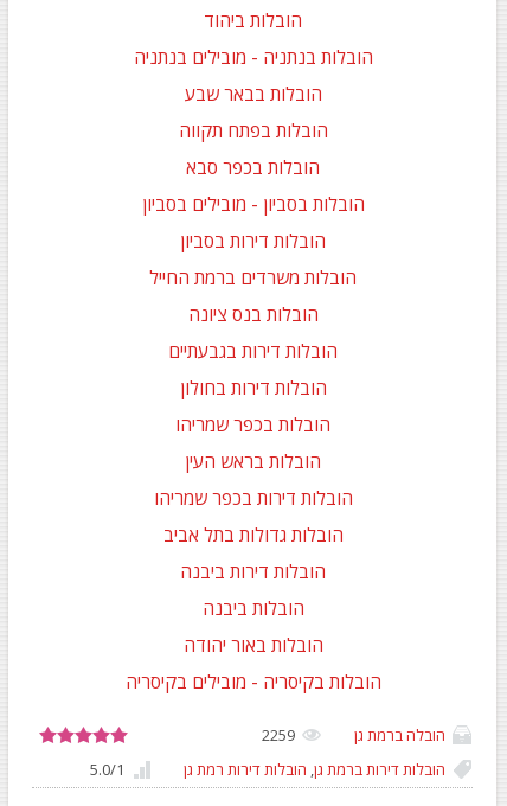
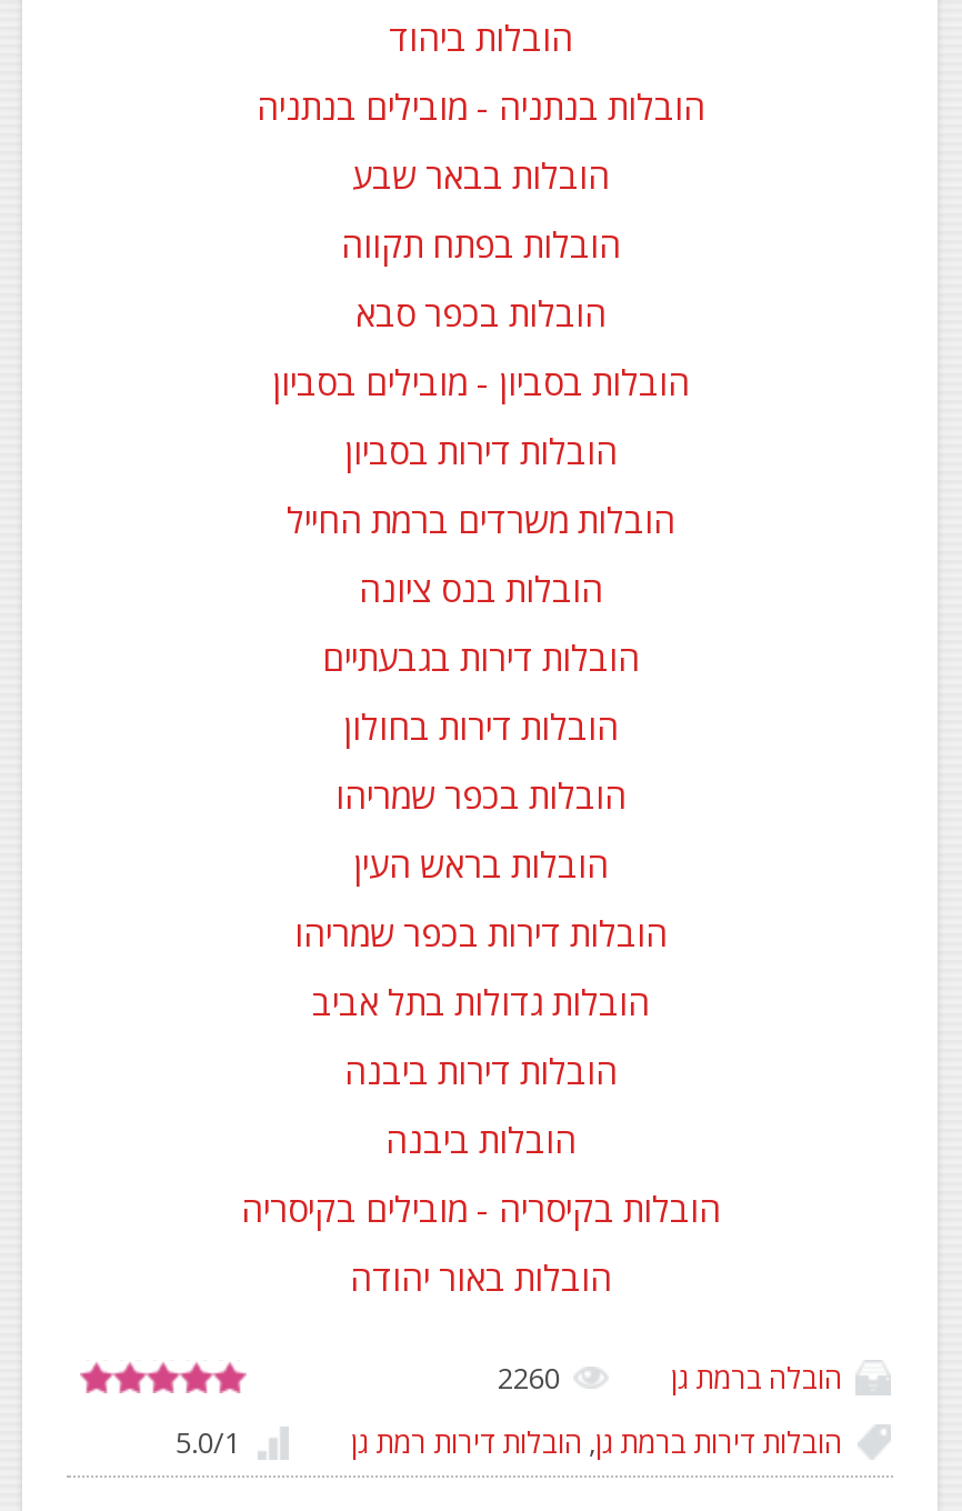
moved [183,632,323,658] -> [350,1254,612,1303]: הובלות באור יהודה
moved [125,669,381,695] -> [241,1185,721,1234]: הובלות בקיסריה - מובילים בקיסריה
[262,724,295,745] 2259 -> [498,1357,560,1397] 2260

